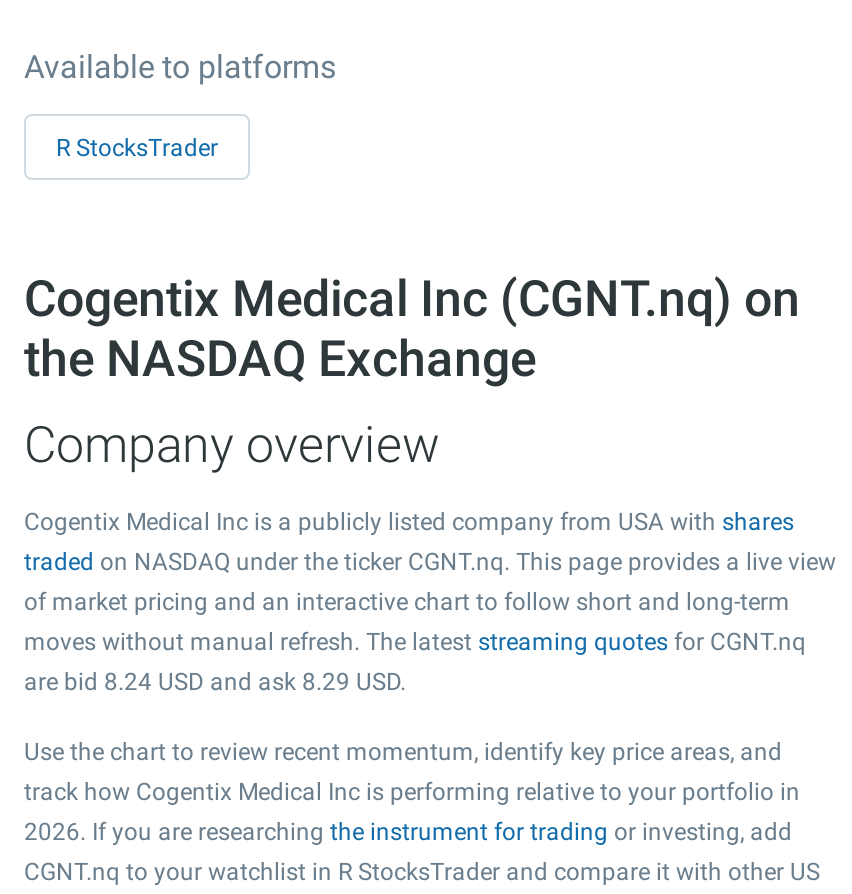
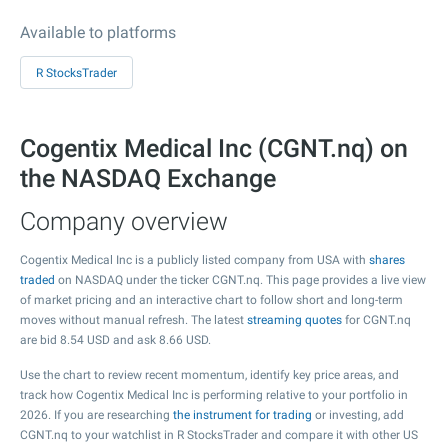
[24,668,406,696] are bid 8.24 USD and ask 8.29 USD. -> [20,333,211,347] are bid 8.54 USD and ask 8.66 USD.

